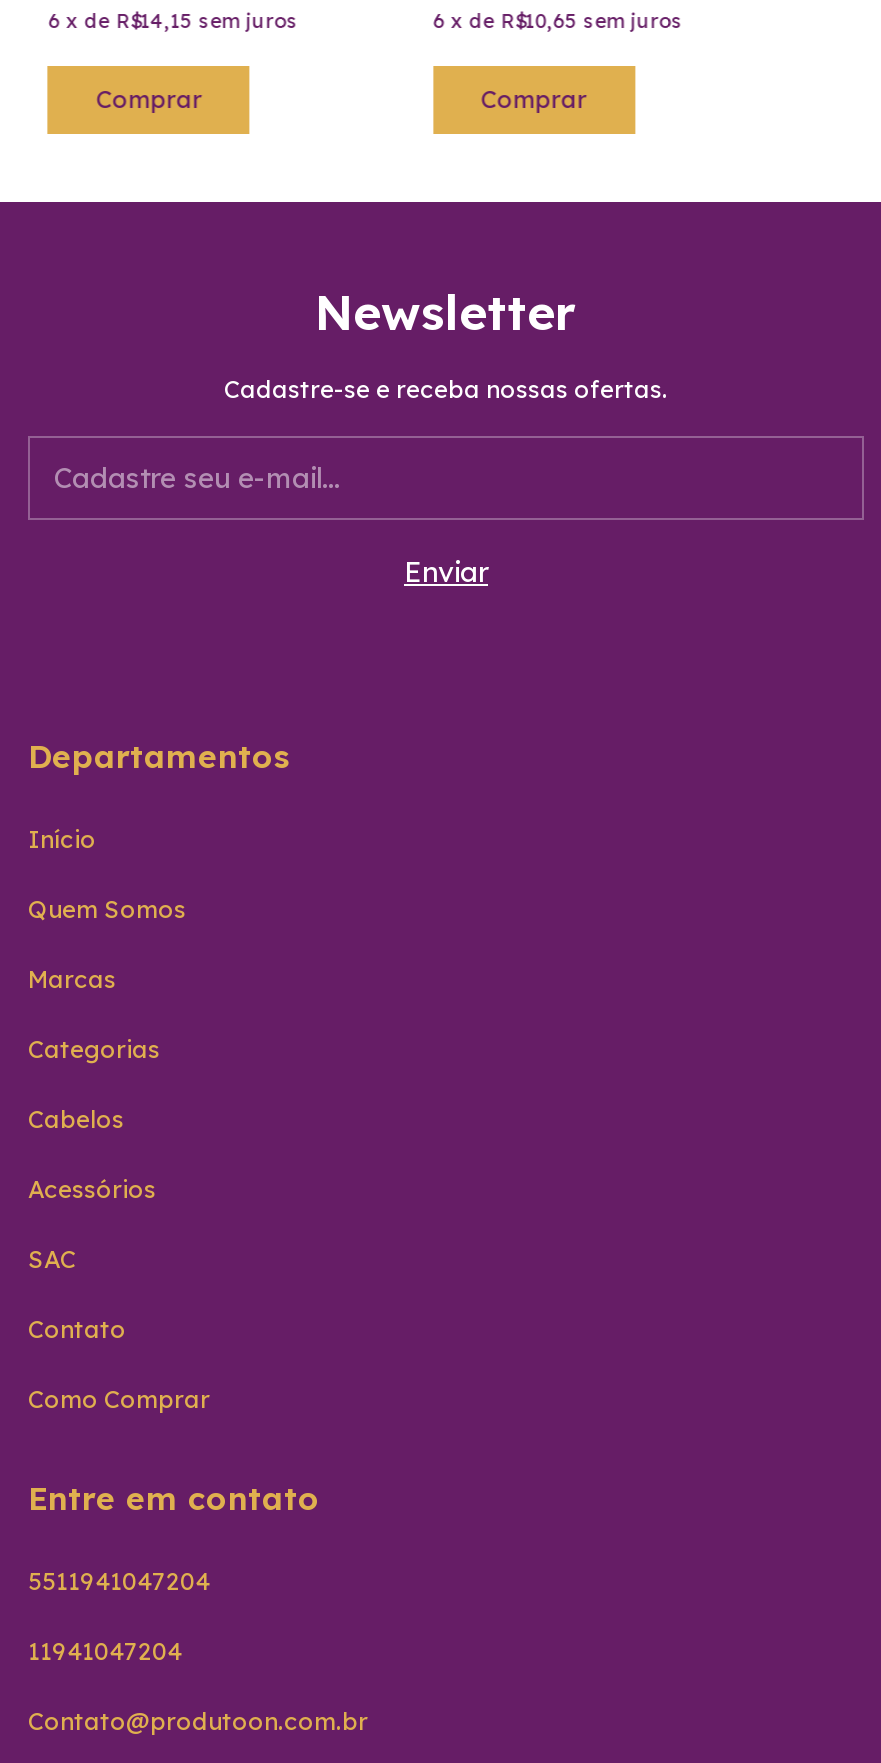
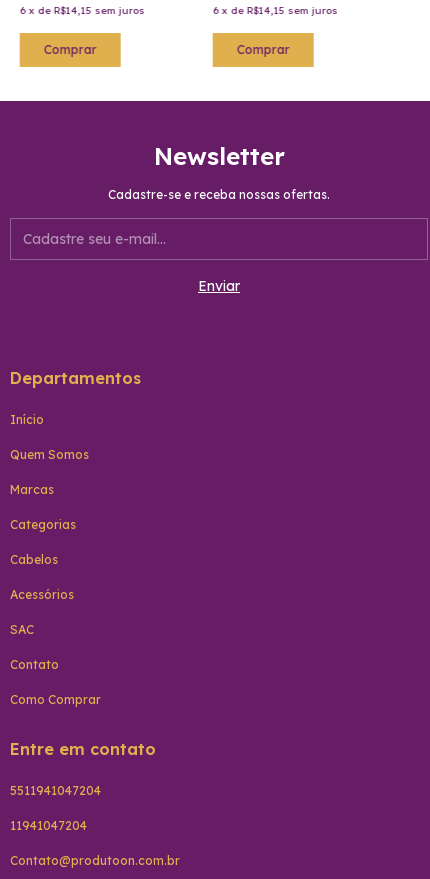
[433,7,683,33] 6 x de R$10,65 sem juros -> [212,4,337,17] 6 x de R$14,15 sem juros

